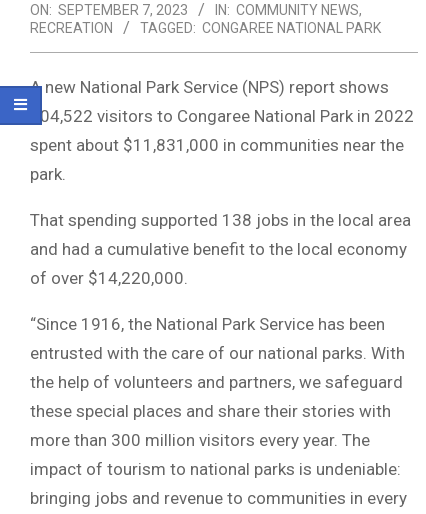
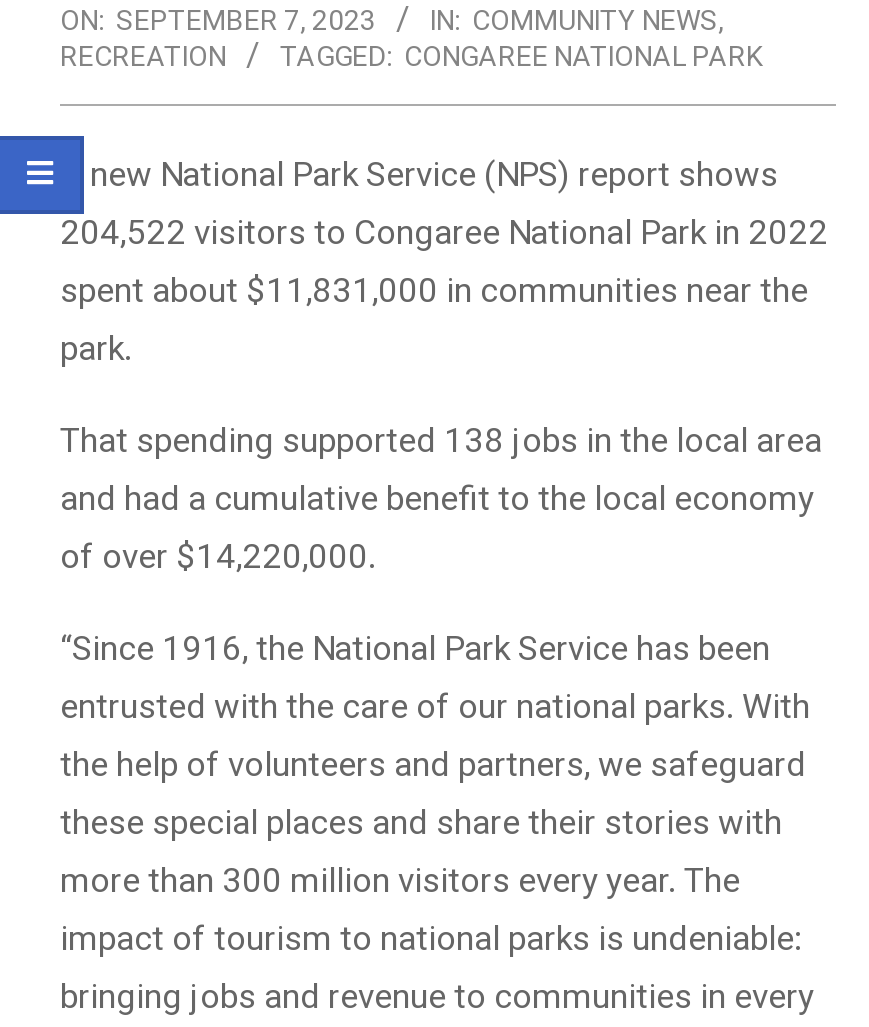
[3,68,42,126] [image] -> [6,134,86,250] [image]

